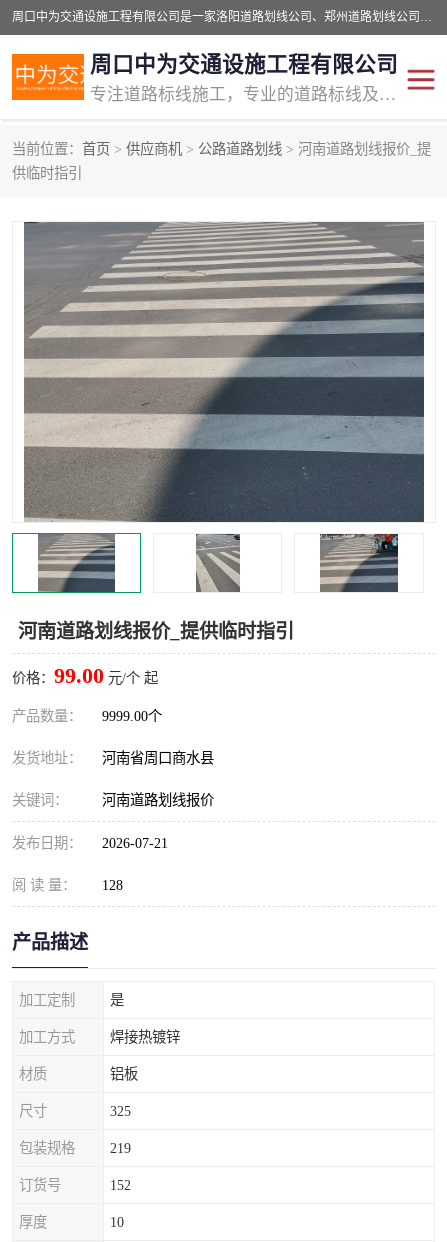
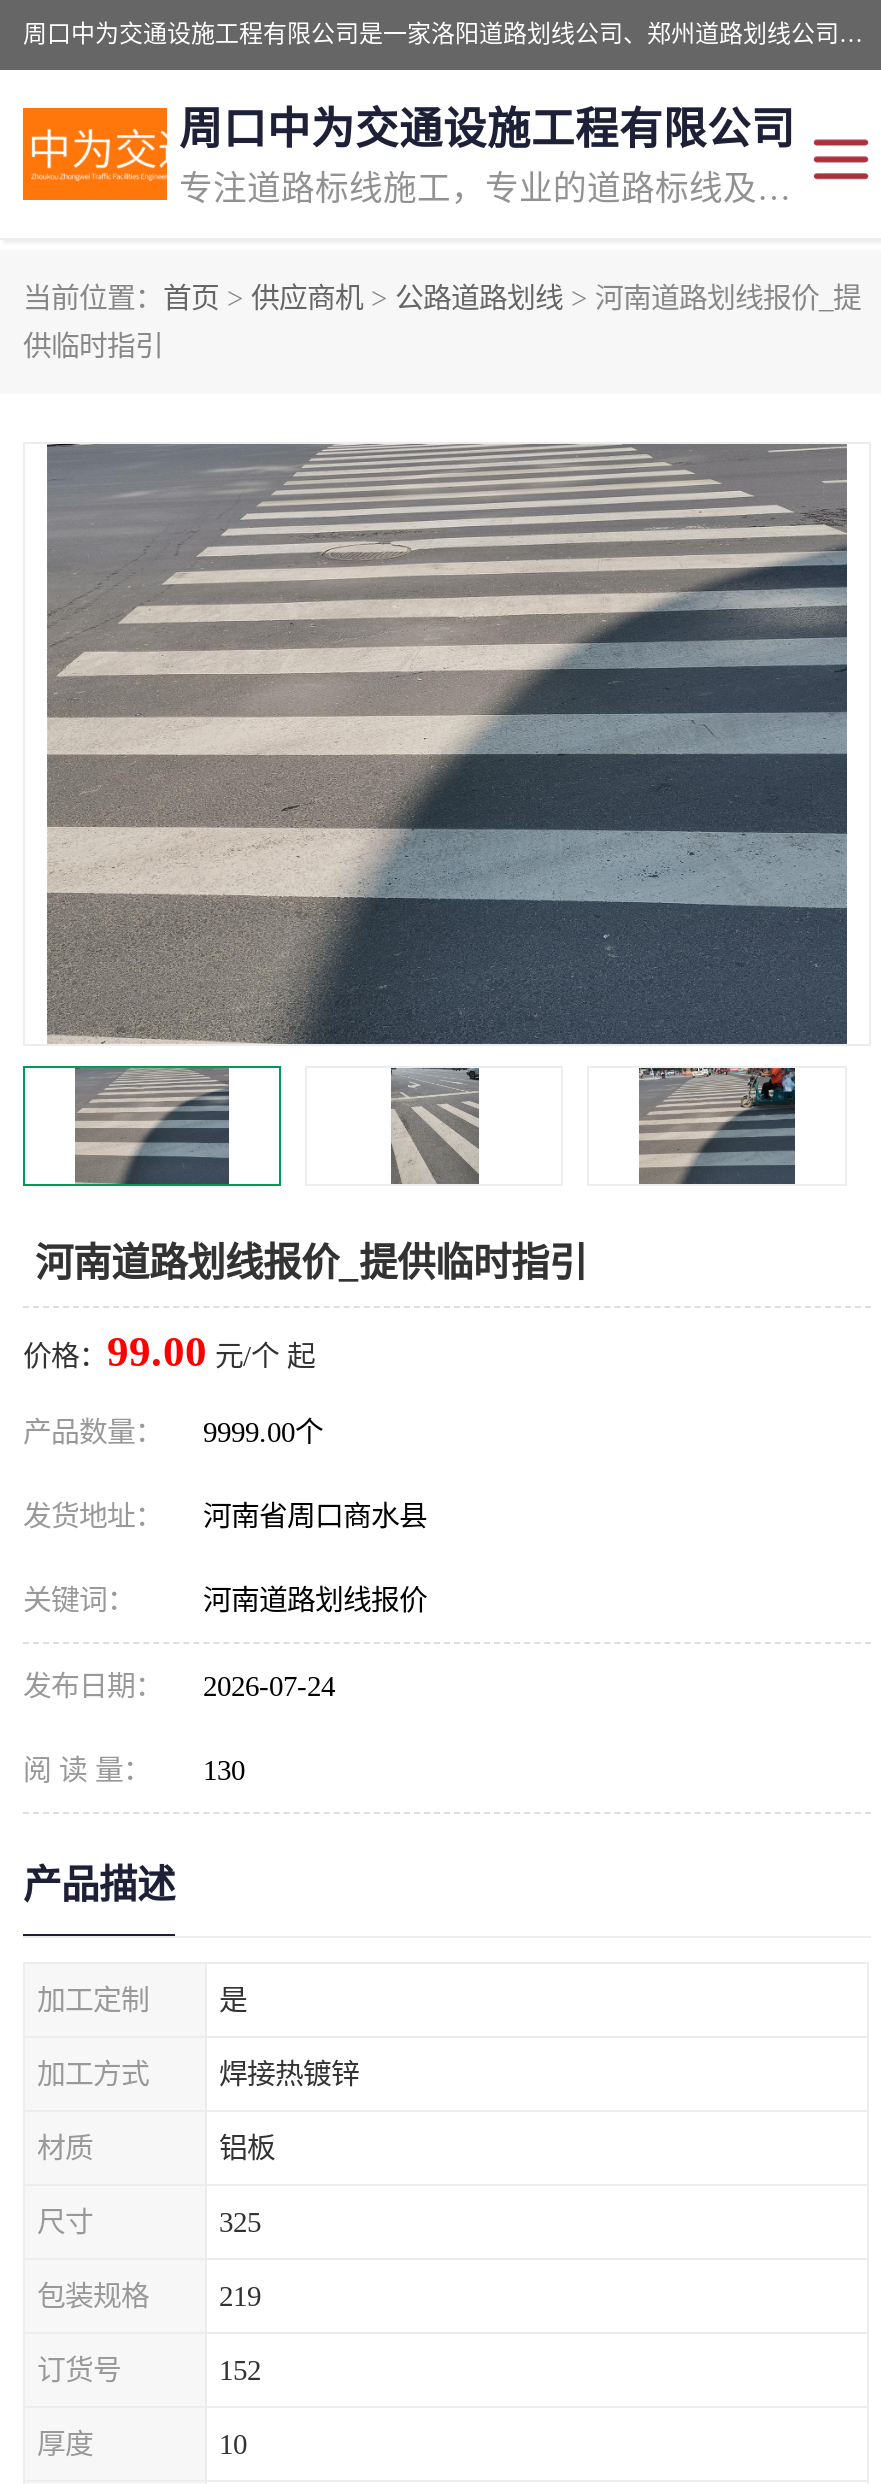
[12,835,168,851] 发布日期： 2026-07-21 -> [23,1670,335,1702] 发布日期： 2026-07-24
[12,877,123,893] 阅 读 量： 128 -> [23,1754,245,1786] 阅 读 量： 130

